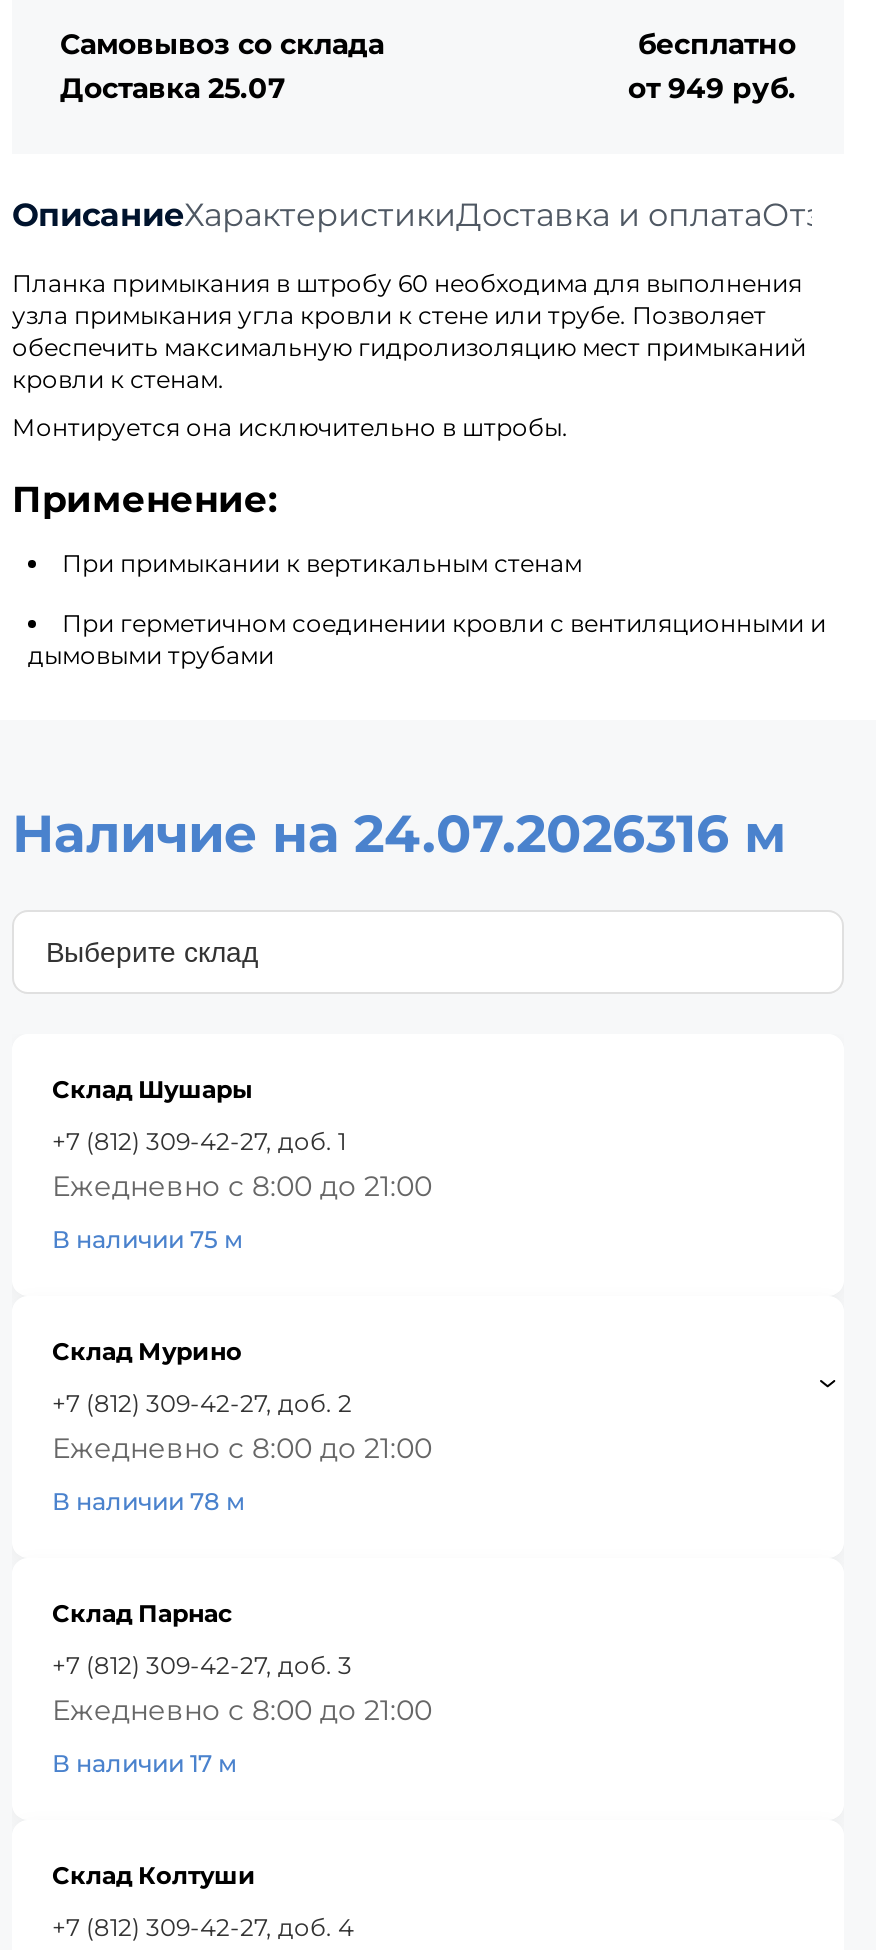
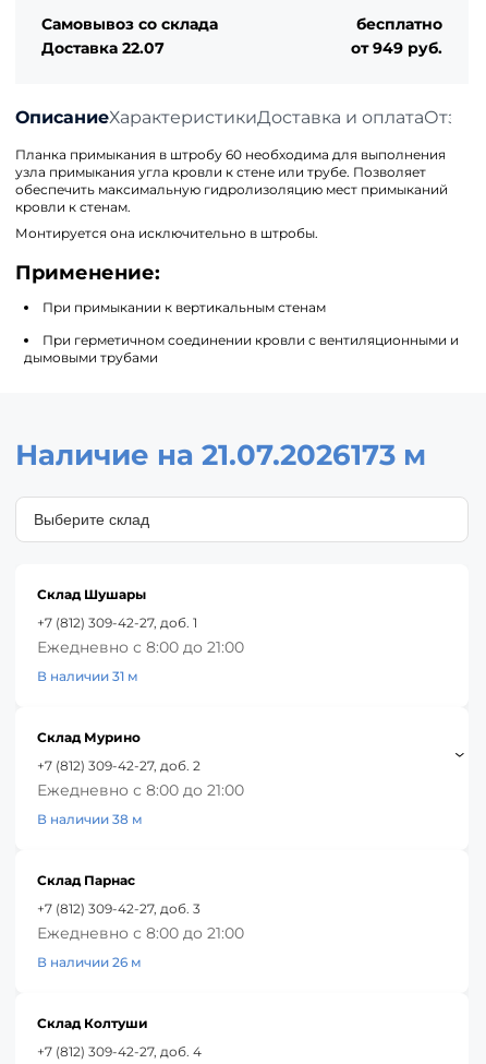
[60,71,286,107] Доставка 25.07 -> [41,39,165,58] Доставка 22.07
[12,803,786,867] Наличие на 24.07.2026316 м -> [15,438,426,473] Наличие на 21.07.2026173 м
[52,1225,244,1255] В наличии 75 м -> [37,668,138,685] В наличии 31 м
[52,1487,246,1517] В наличии 78 м -> [37,811,143,828] В наличии 38 м
[52,1749,238,1779] В наличии 17 м -> [37,954,142,970] В наличии 26 м

